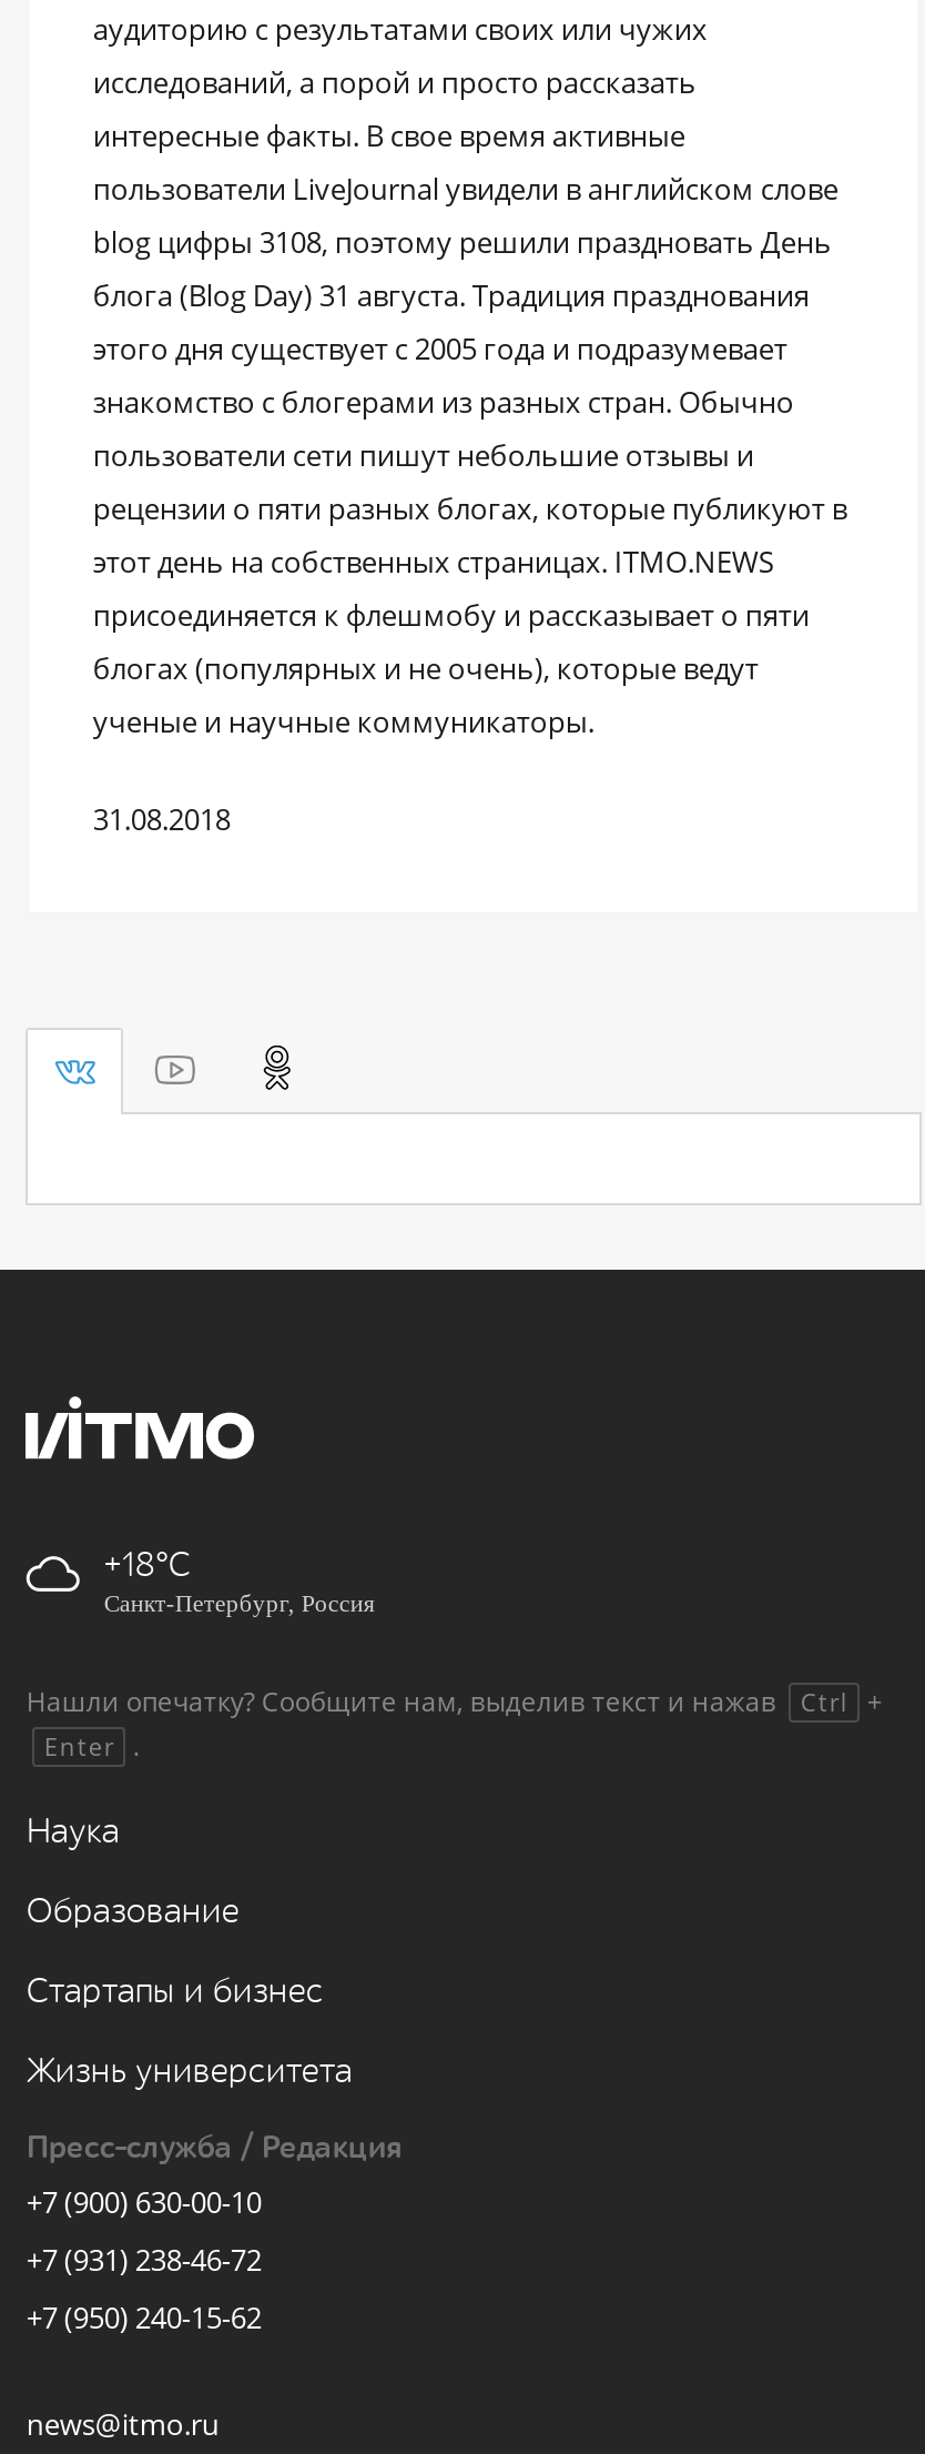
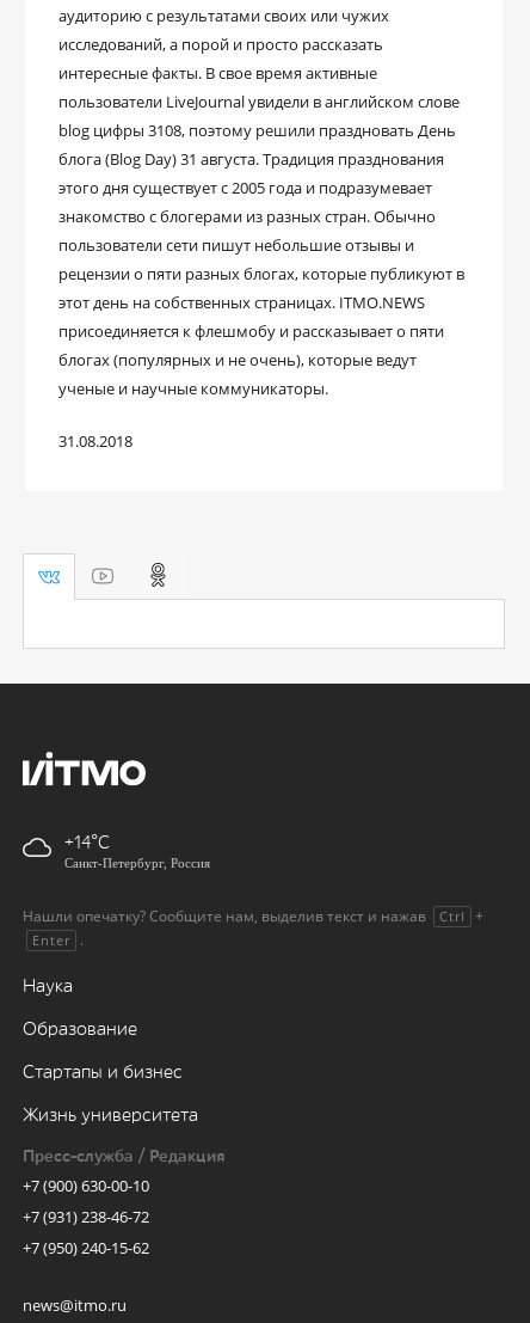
[104,1545,155,1587] +18 -> [65,832,91,855] +14

